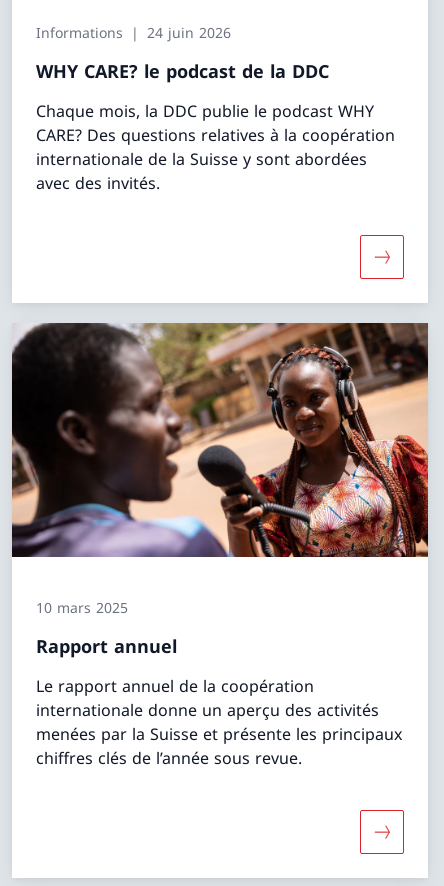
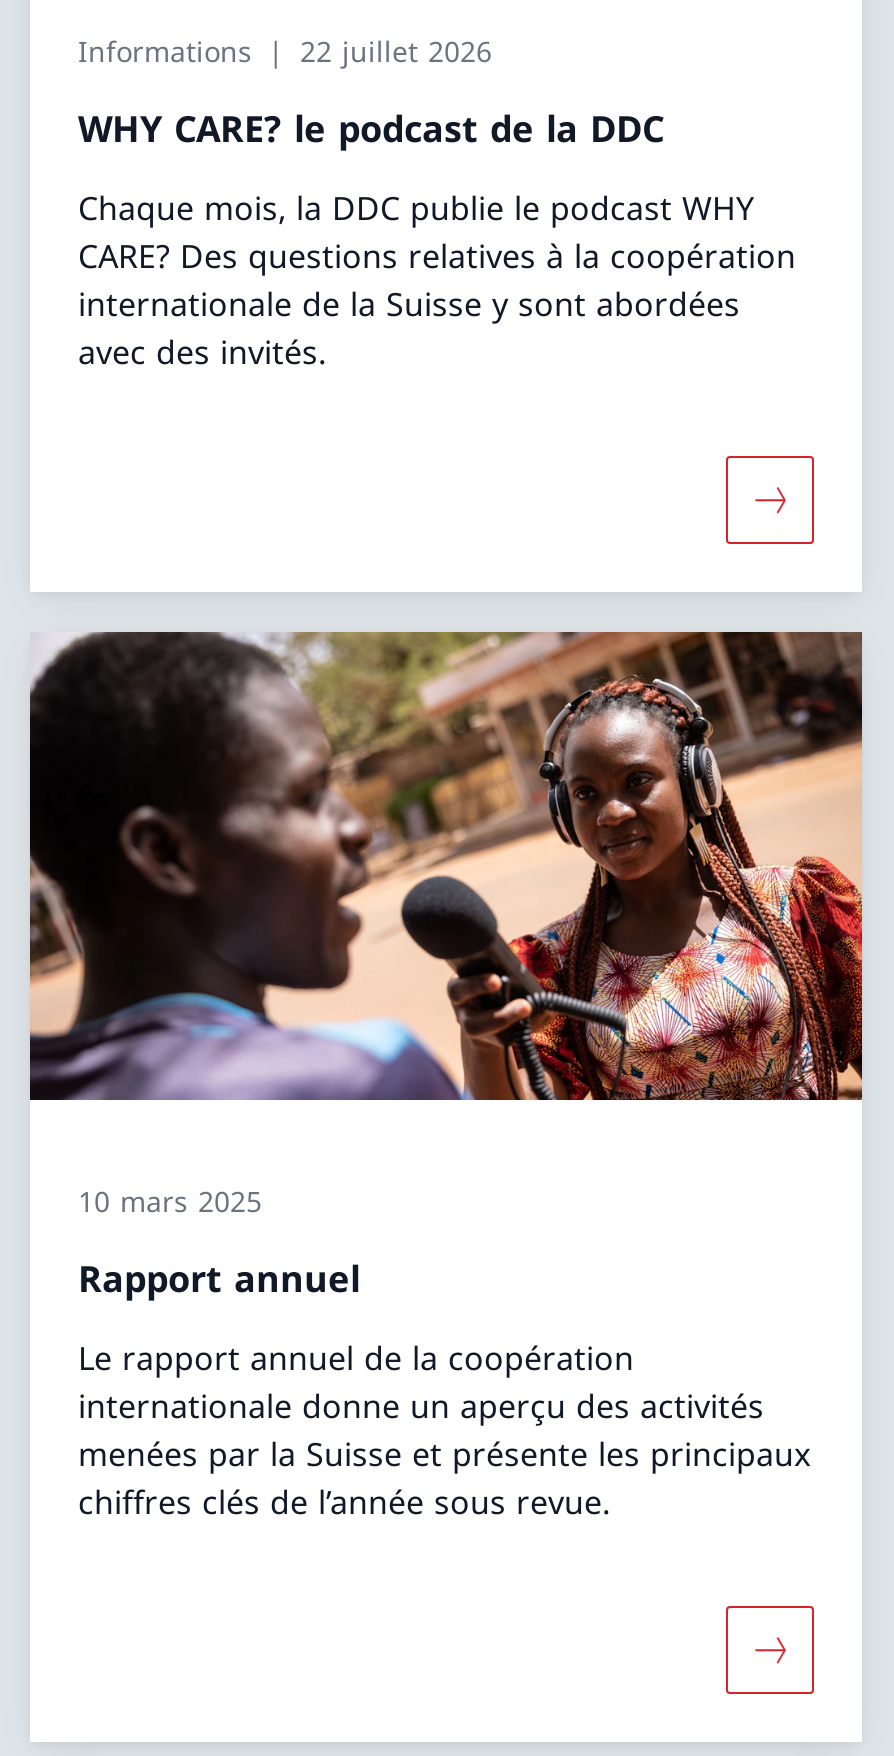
[36,23,231,42] Informations 24 juin 2026 -> [78,32,492,70] Informations 22 juillet 2026

